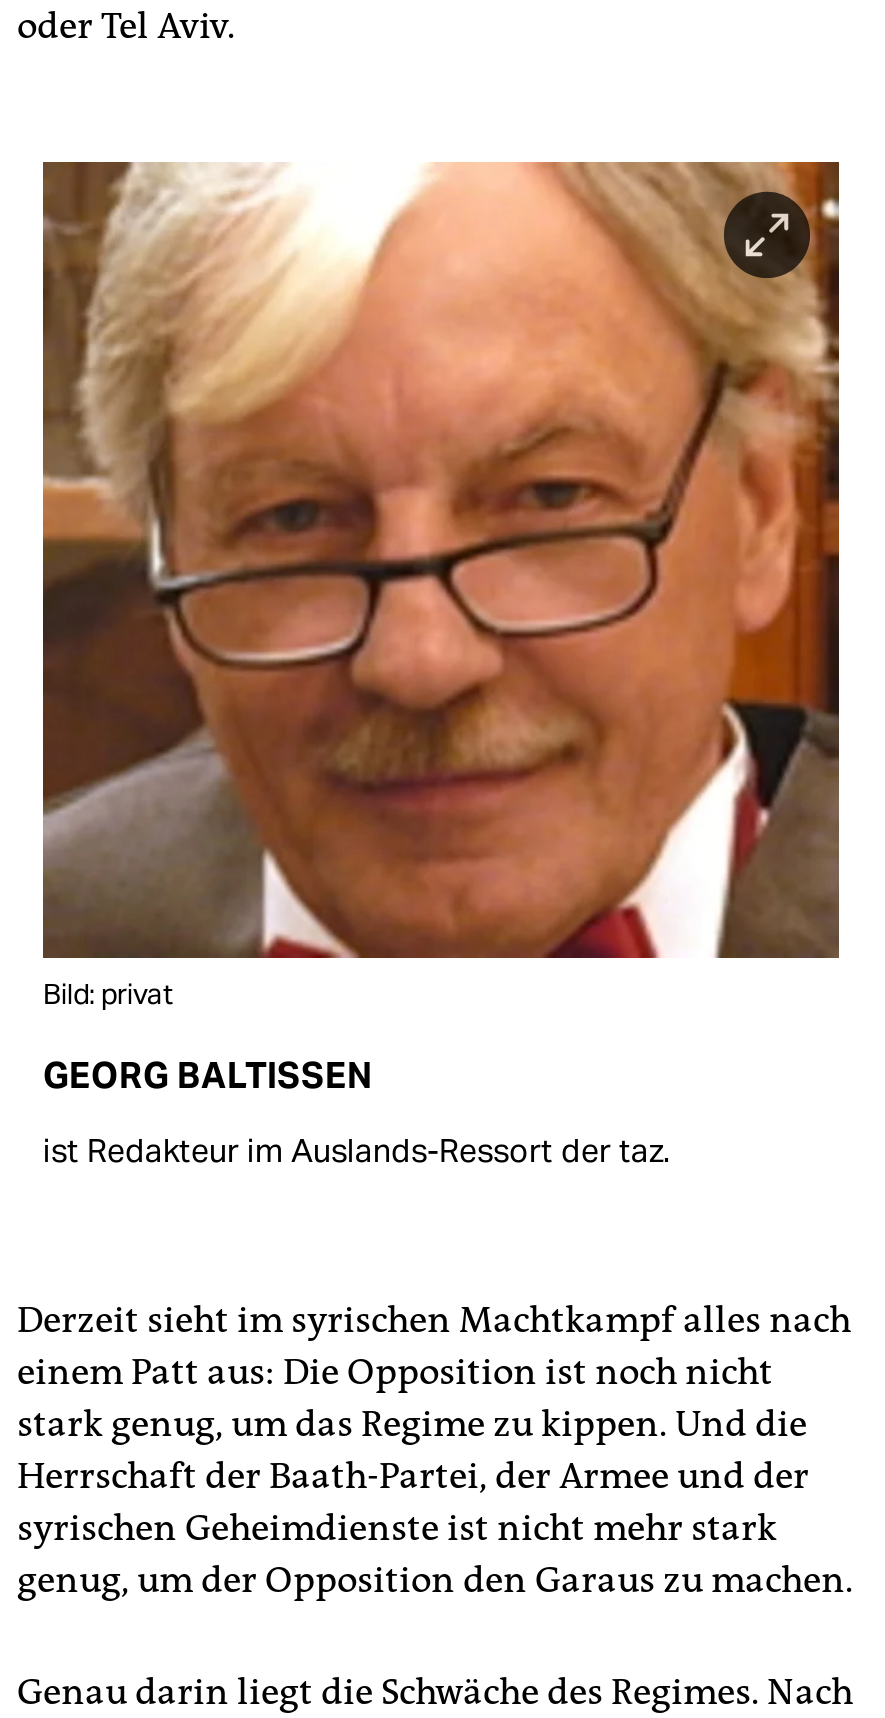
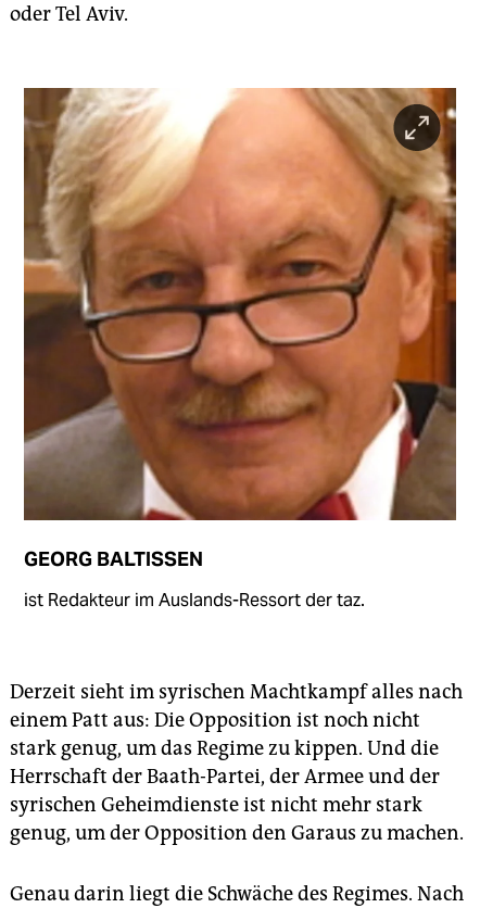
[43,976,173,1012] Bild: privat -> none

